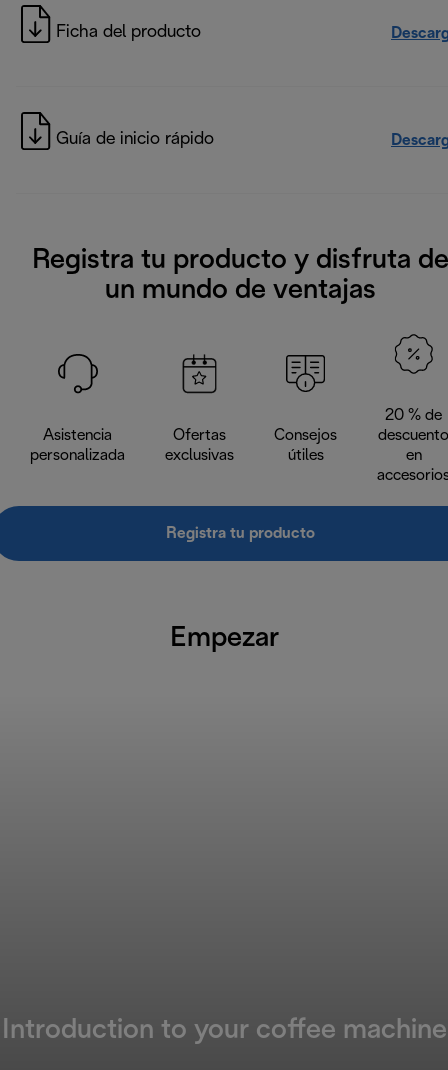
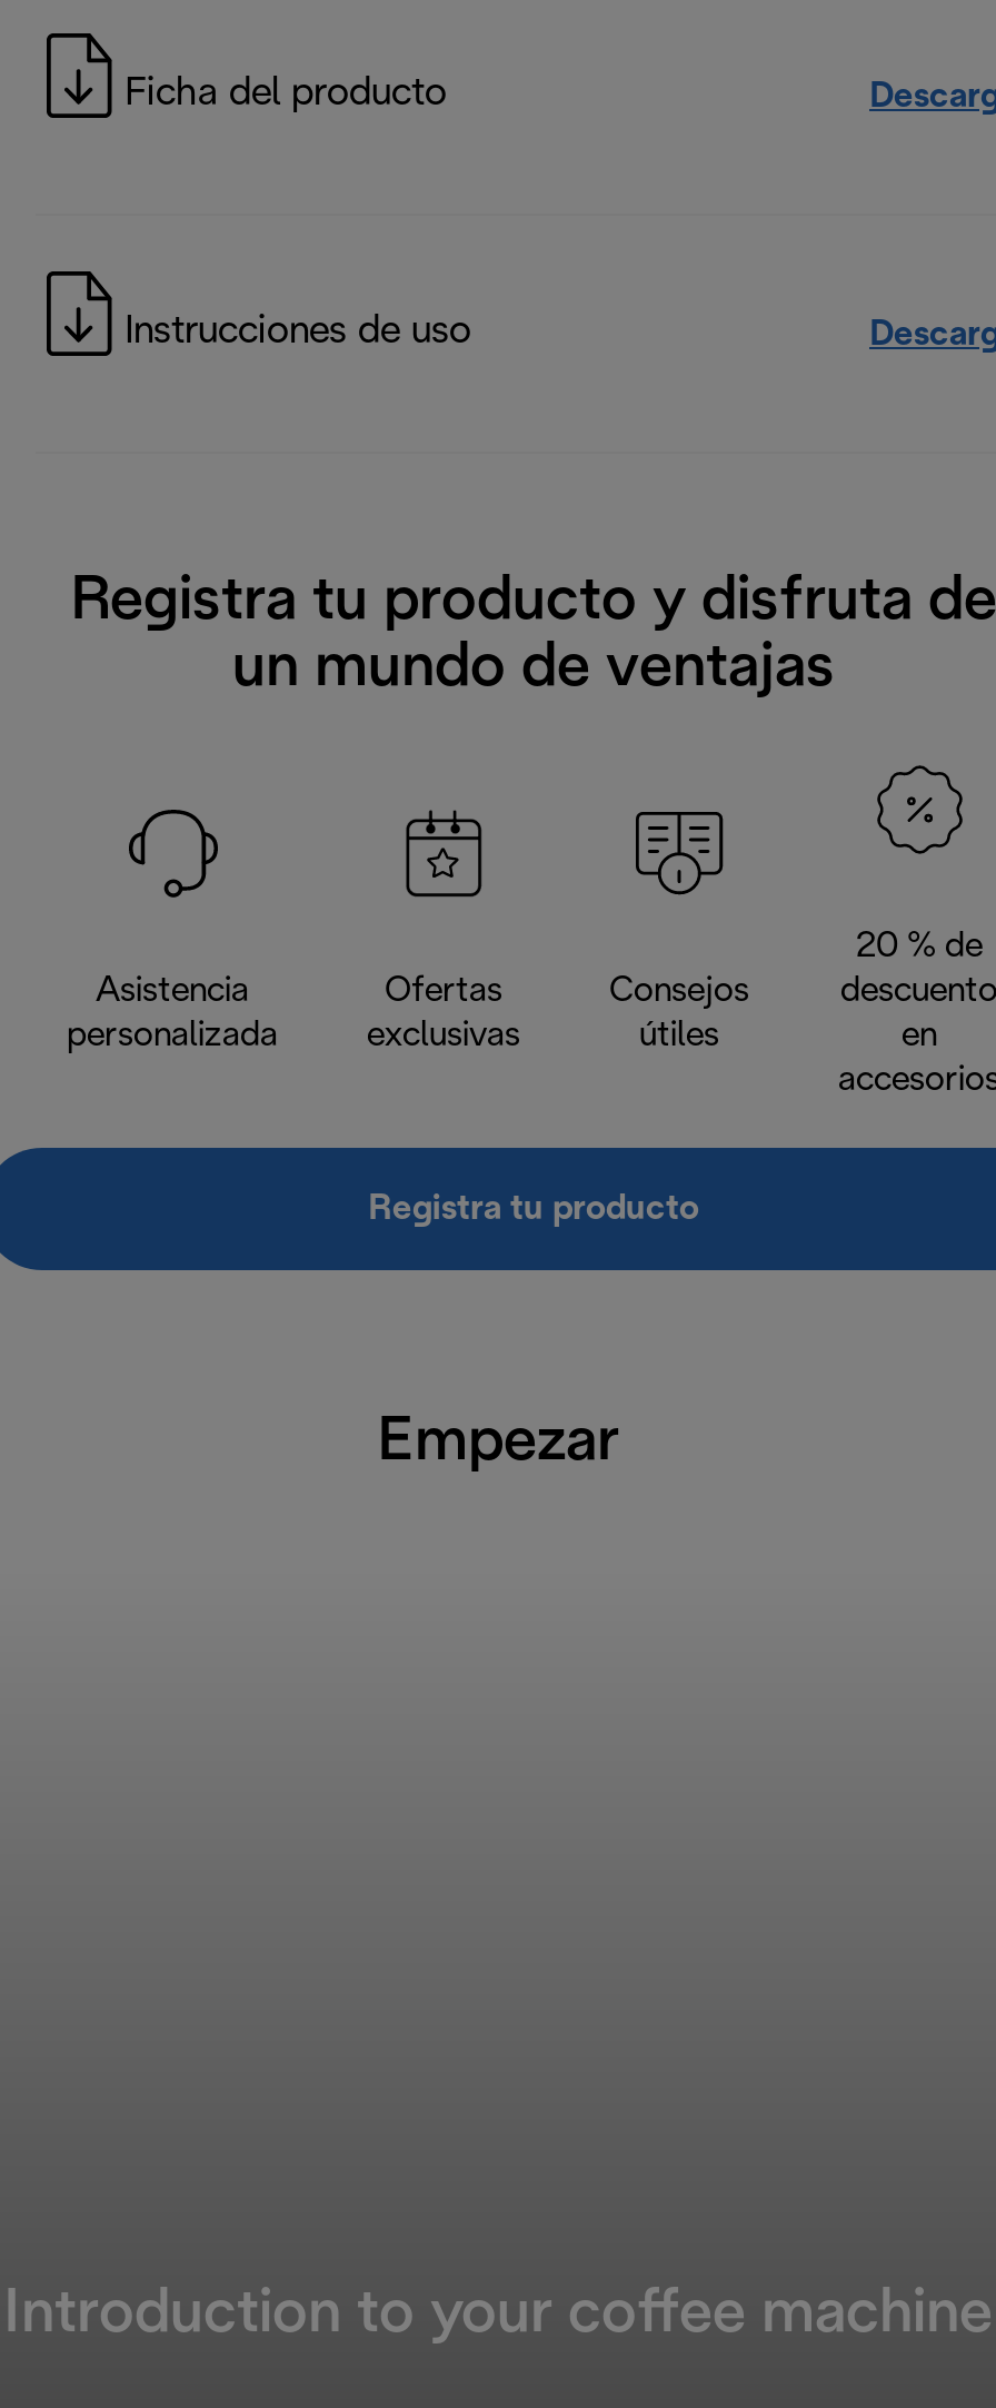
[56,131,214,148] Guía de inicio rápido -> [124,314,471,352] Instrucciones de uso

